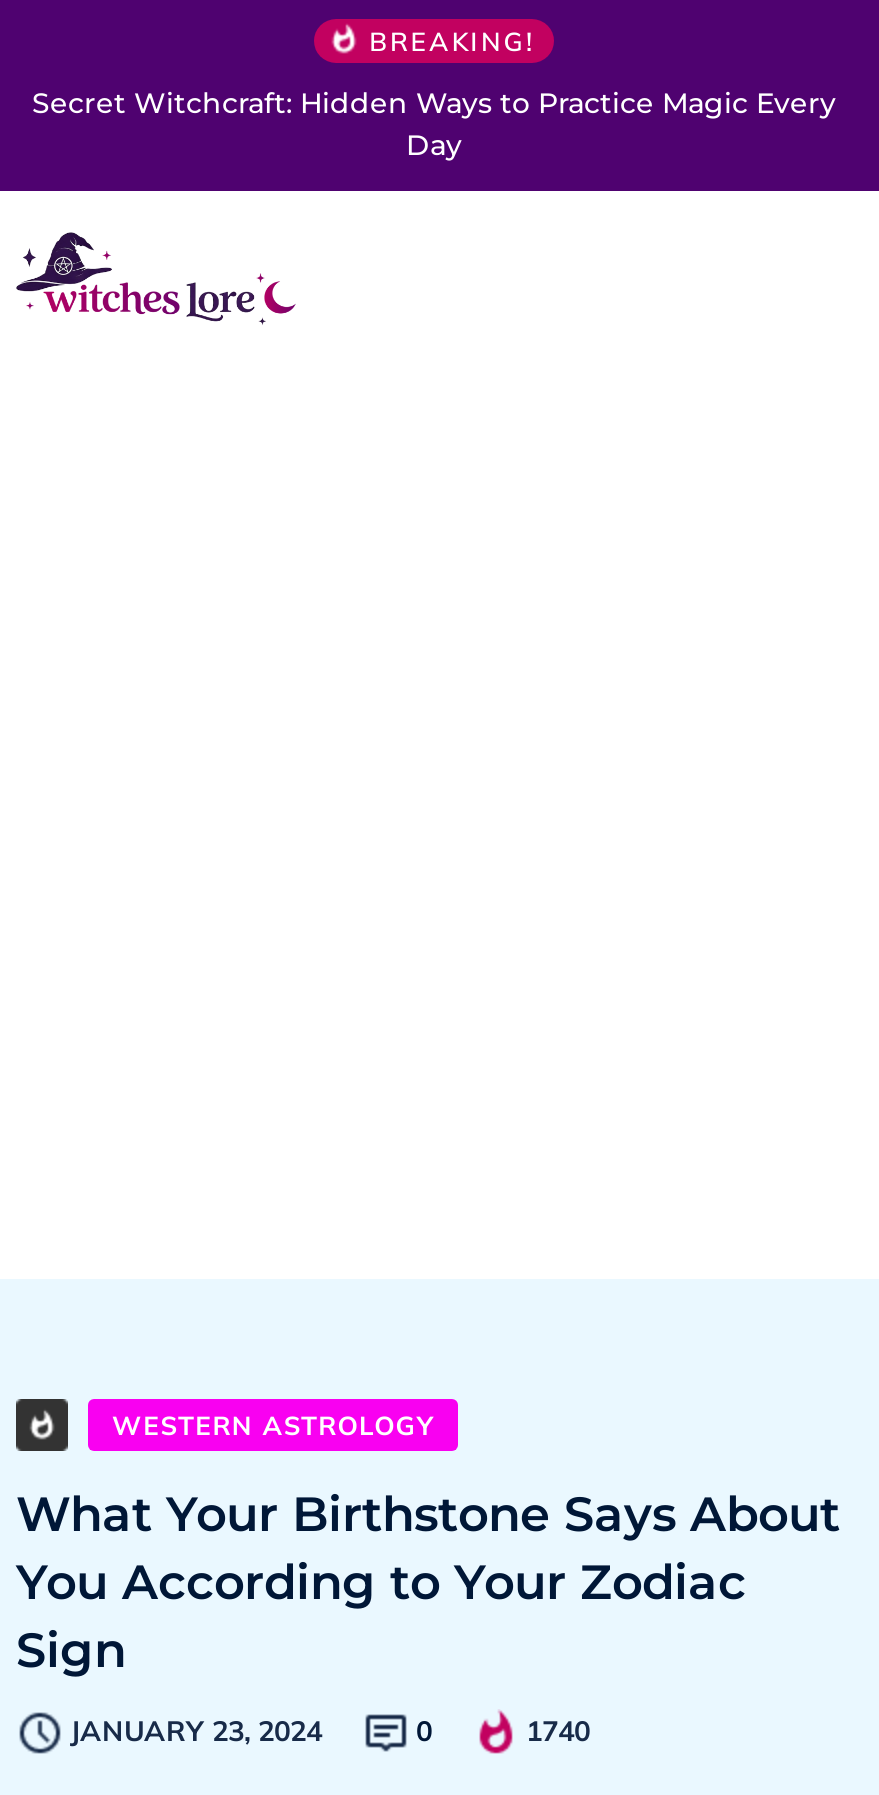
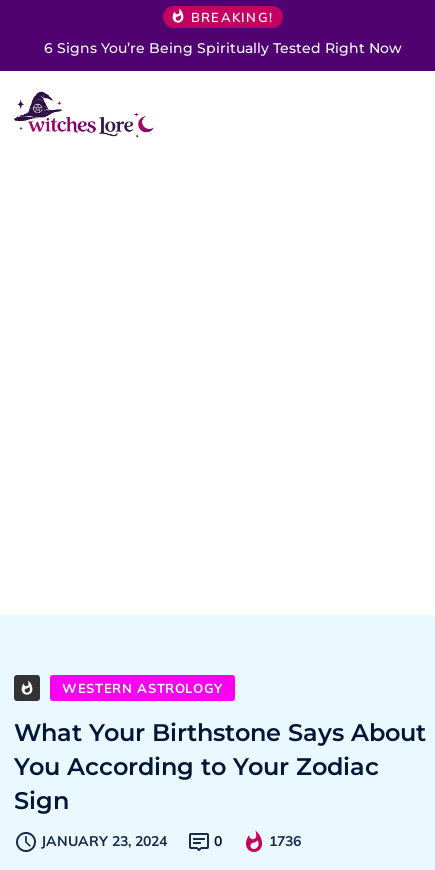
[32,85,836,163] Secret Witchcraft: Hidden Ways to Practice Magic Every | Day -> [44,39,402,57] 6 Signs You’re Being Spiritually Tested Right Now
[526,1714,590,1750] 1740 -> [269,832,301,850] 1736

